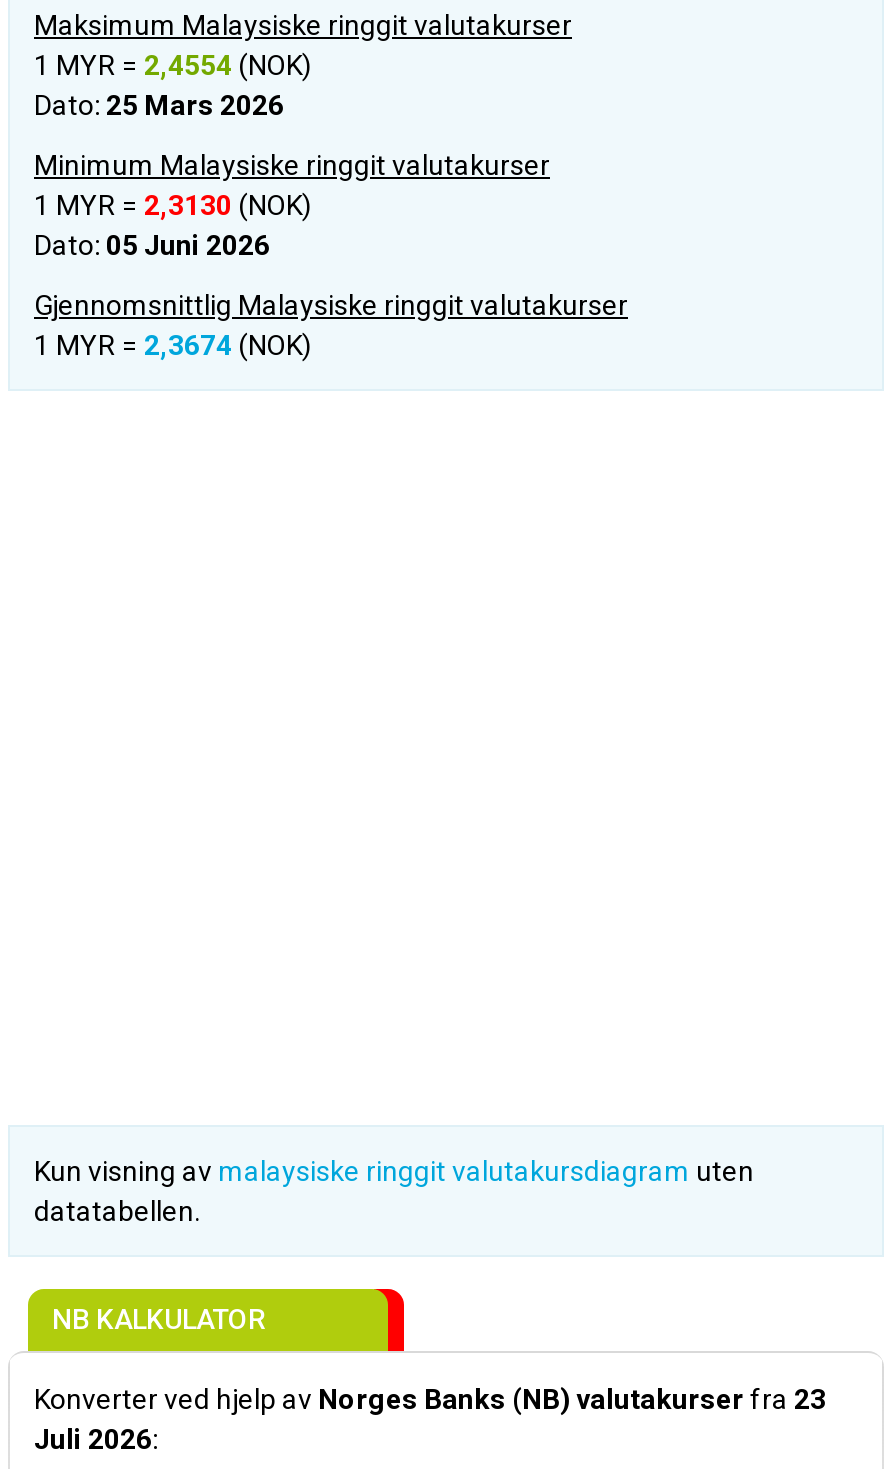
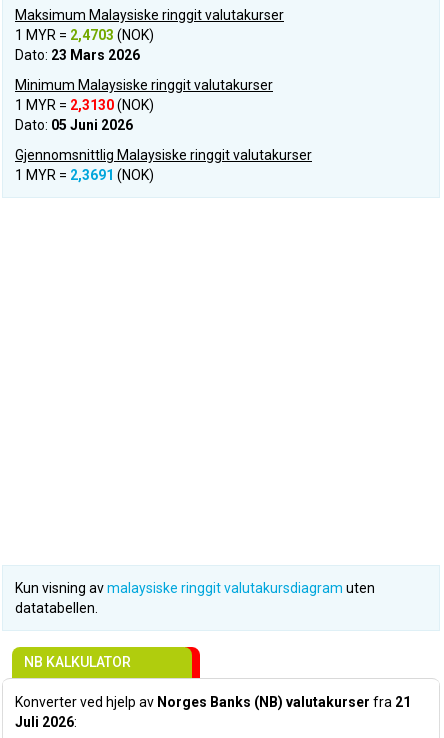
[34,49,312,81] 1 MYR = 2,4554 (NOK) -> [15,27,154,43] 1 MYR = 2,4703 (NOK)
[34,89,284,121] Dato: 25 Mars 2026 -> [15,47,140,63] Dato: 23 Mars 2026
[34,329,312,361] 1 MYR = 2,3674 (NOK) -> [15,167,154,183] 1 MYR = 2,3691 (NOK)
[34,1383,826,1415] Konverter ved hjelp av Norges Banks (NB) valutakurser fra 23 -> [15,694,411,710] Konverter ved hjelp av Norges Banks (NB) valutakurser fra 21

